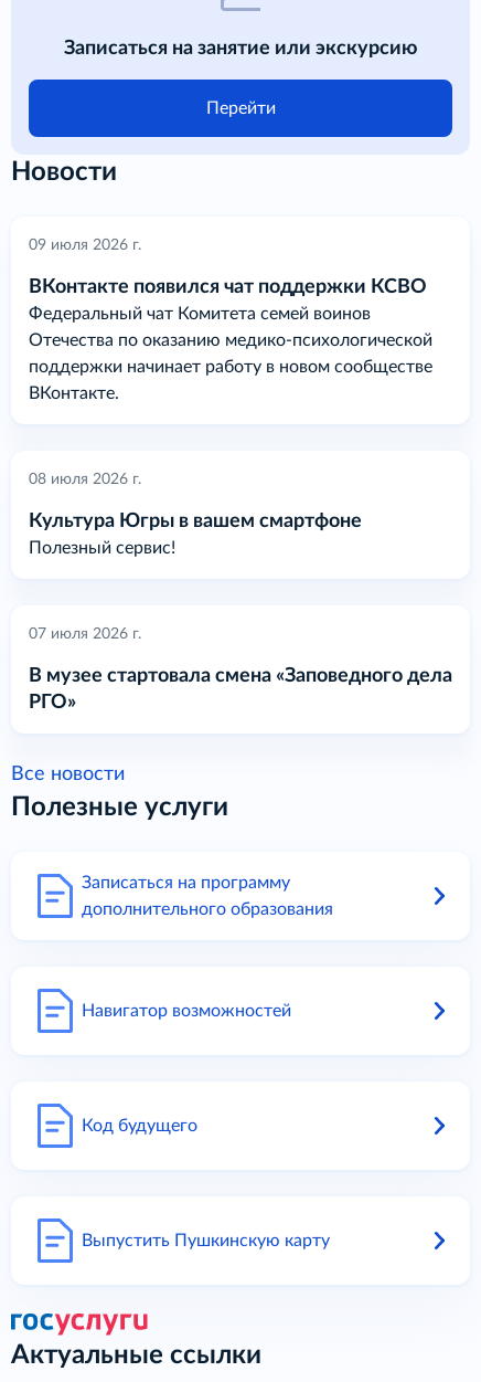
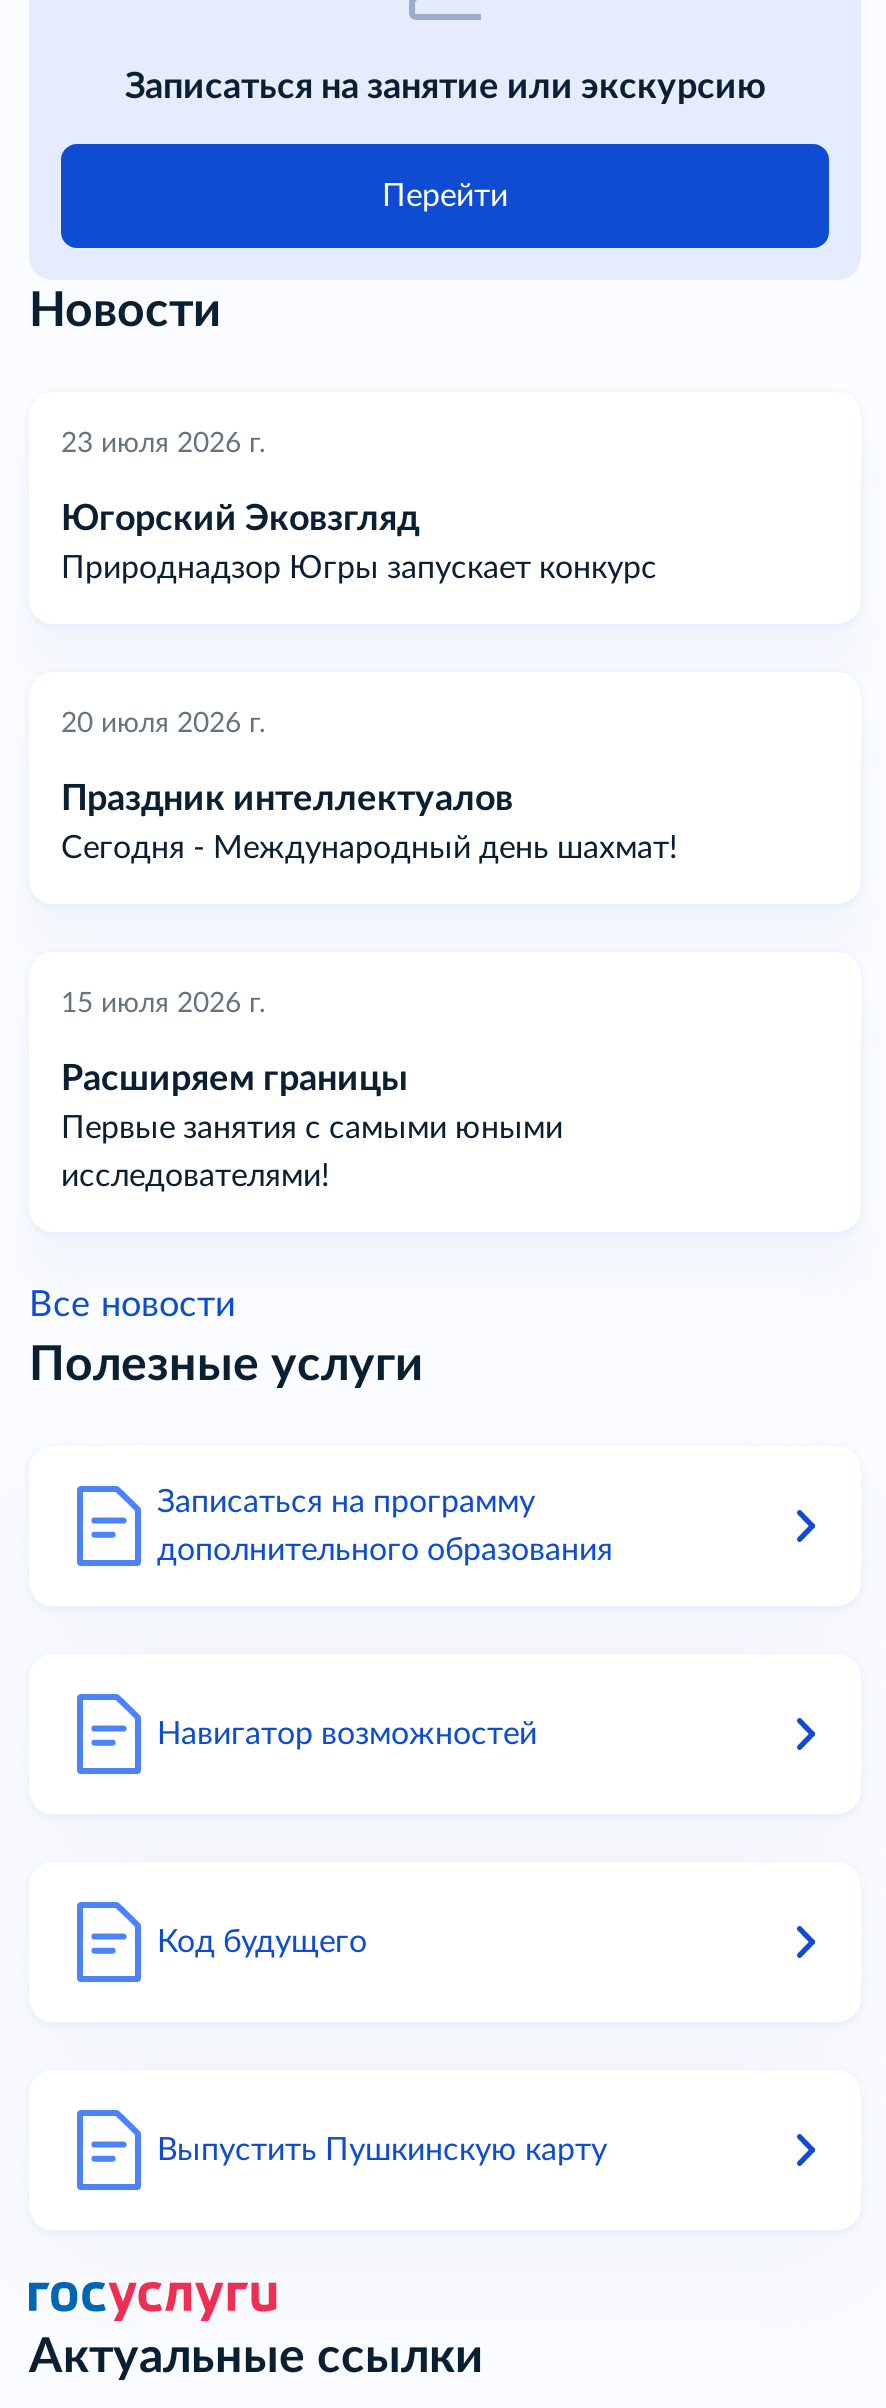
[29,237,432,402] 09 июля 2026 г. | ВКонтакте появился чат поддержки КСВО | Федеральный чат Комитета семей воинов | Отечества по оказанию медико-психологической | поддержки начинает работу в новом сообществе | ВКонтакте. -> [61,429,657,583] 23 июля 2026 г. | Югорский Эковзгляд | Природнадзор Югры запускает конкурс
[29,471,362,556] 08 июля 2026 г. | Культура Югры в вашем смартфоне | Полезный сервис! -> [61,709,677,863] 20 июля 2026 г. | Праздник интеллектуалов | Сегодня - Международный день шахмат!
[29,626,452,712] 07 июля 2026 г. | В музее стартовала смена «Заповедного дела | РГО» -> [61,989,563,1191] 15 июля 2026 г. | Расширяем границы | Первые занятия с самыми юными | исследователями!

